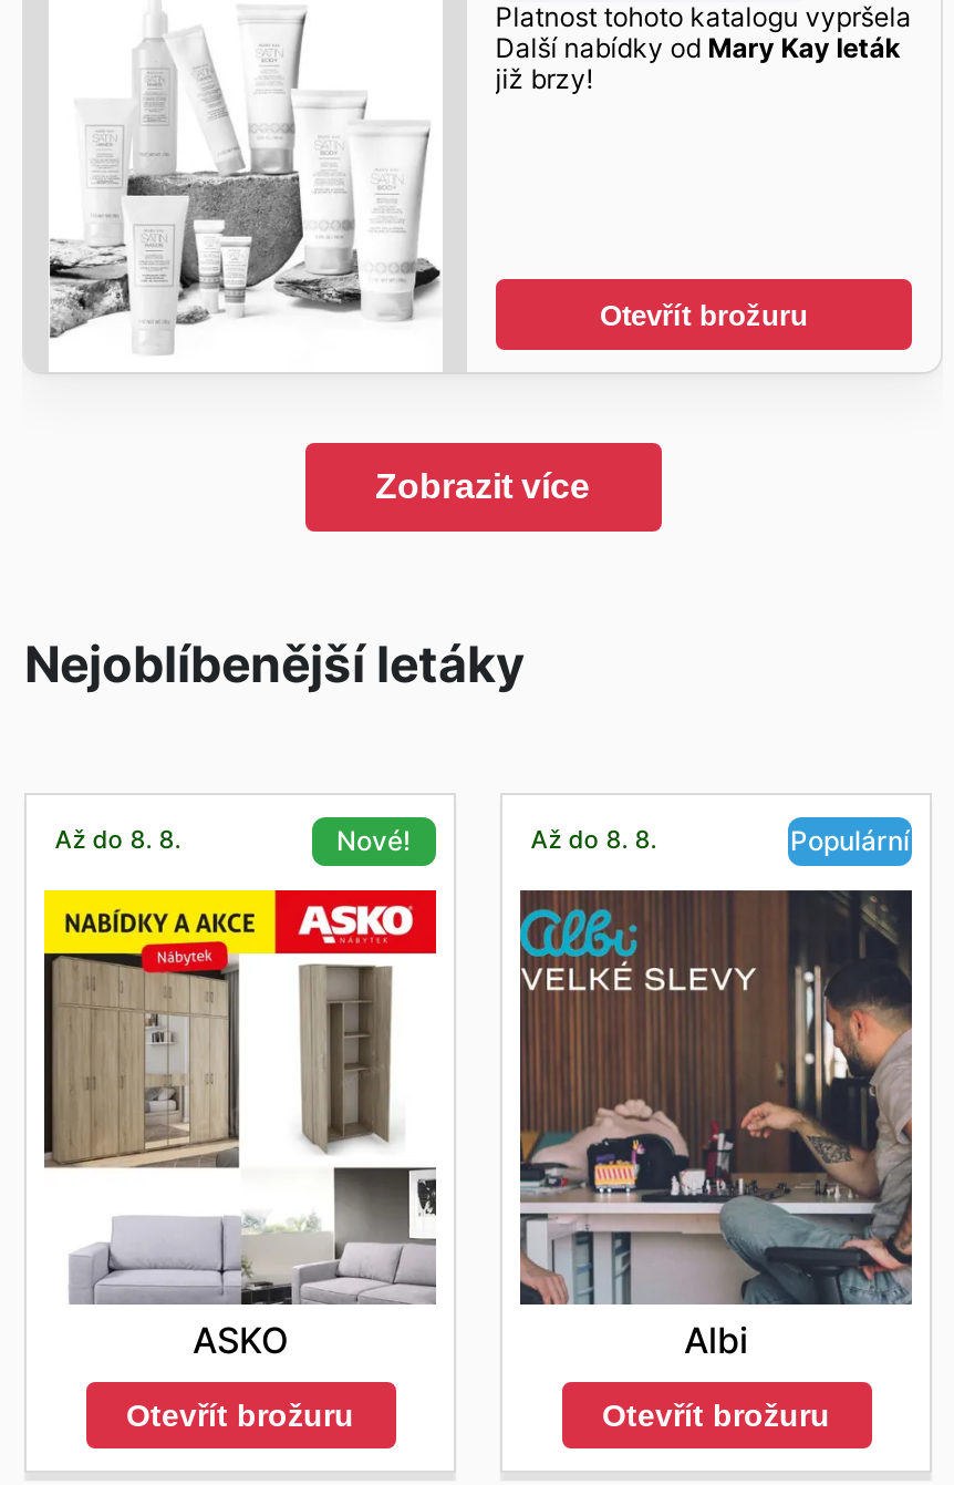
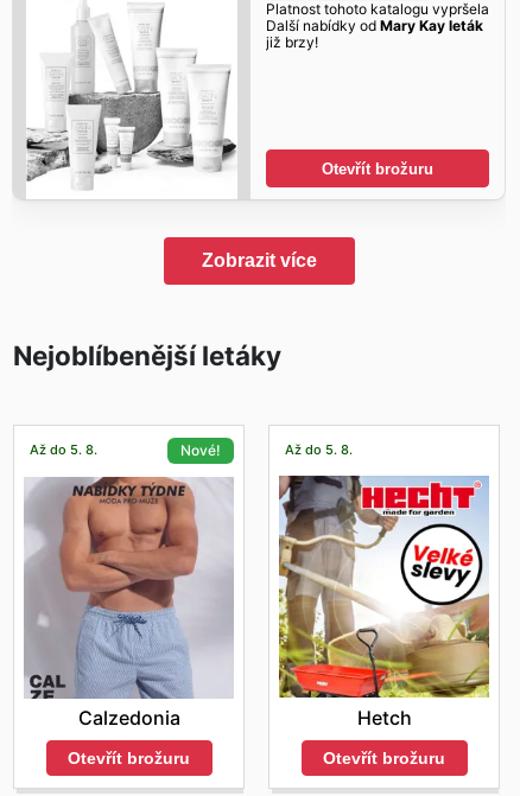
[55,823,181,854] Až do 8. 8. -> [29,441,97,458] Až do 5. 8.
[531,823,910,857] Až do 8. 8. | Populární -> [285,441,352,458] Až do 5. 8.
[42,888,438,1363] [image] | ASKO -> [23,476,234,730] [image] | Calzedonia
[518,888,914,1363] [image] | Albi -> [278,475,490,730] [image] | Hetch

